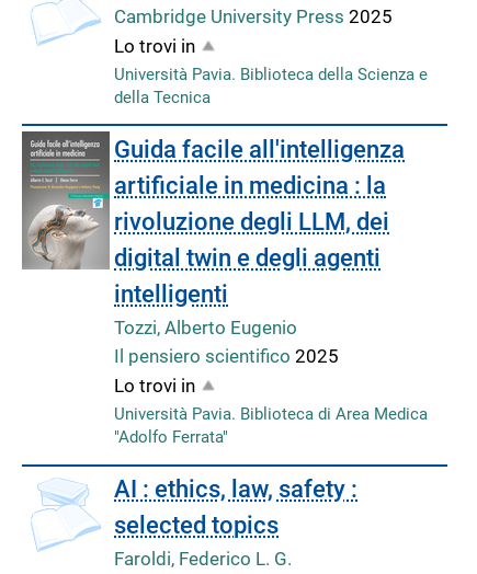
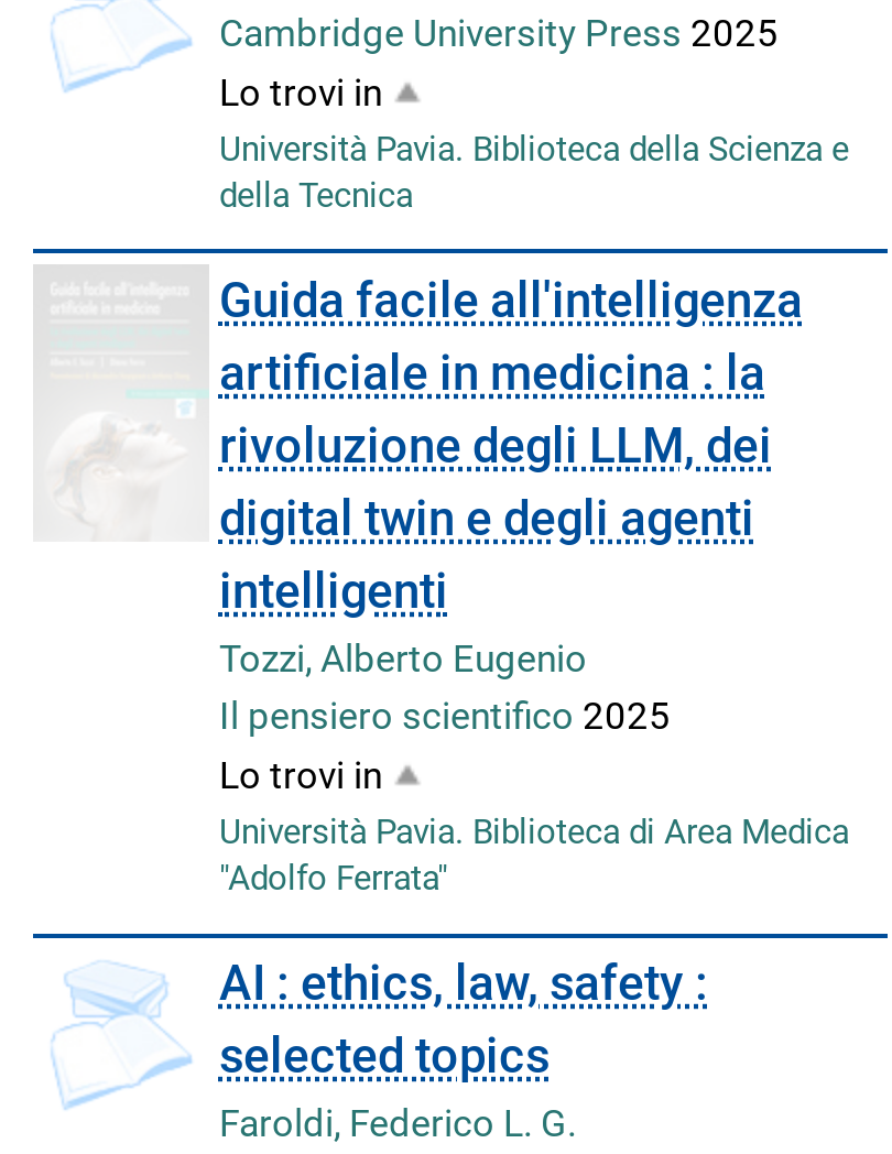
[21,130,111,271] [image] -> none

